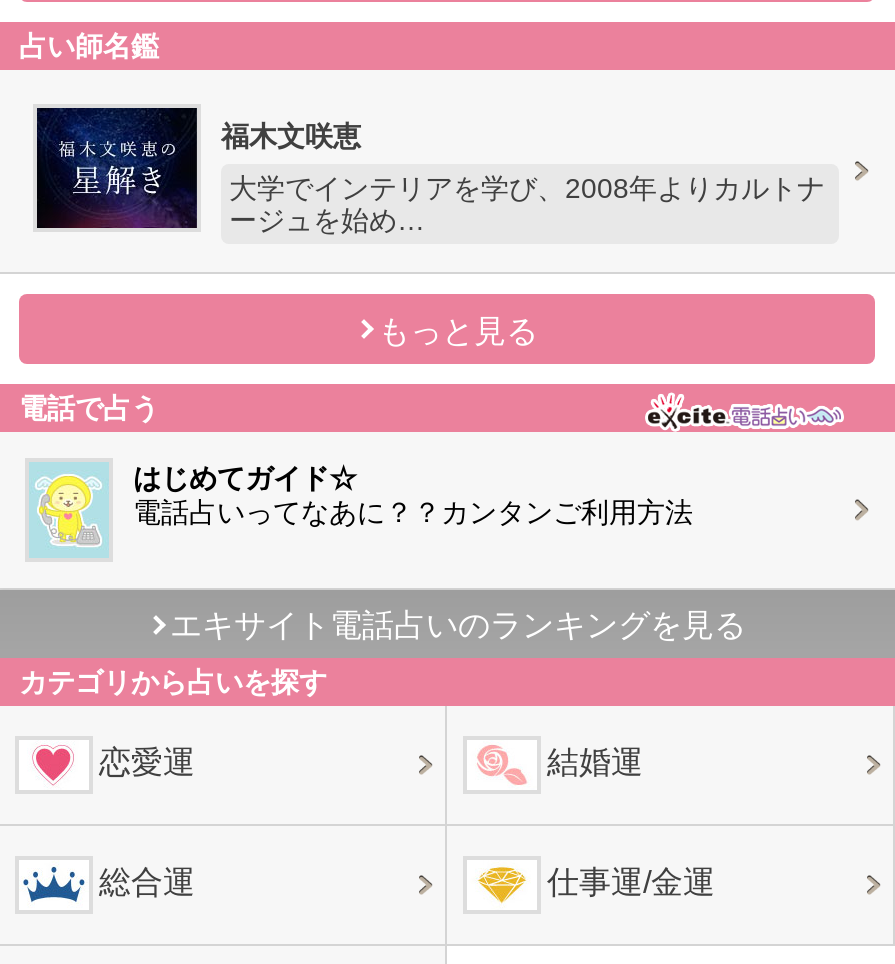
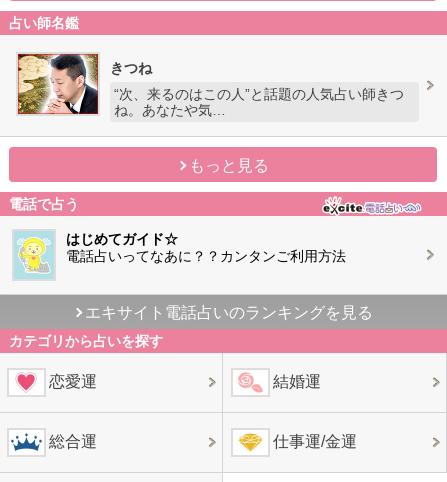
[35,106,361,230] [image] | 福木文咲恵 -> [17,53,152,115] [image] | きつね
[229,172,825,236] 大学でインテリアを学び、2008年よりカルトナ | ージュを始め… -> [114,86,404,118] “次、来るのはこの人”と話題の人気占い師きつ | ね。あなたや気…

